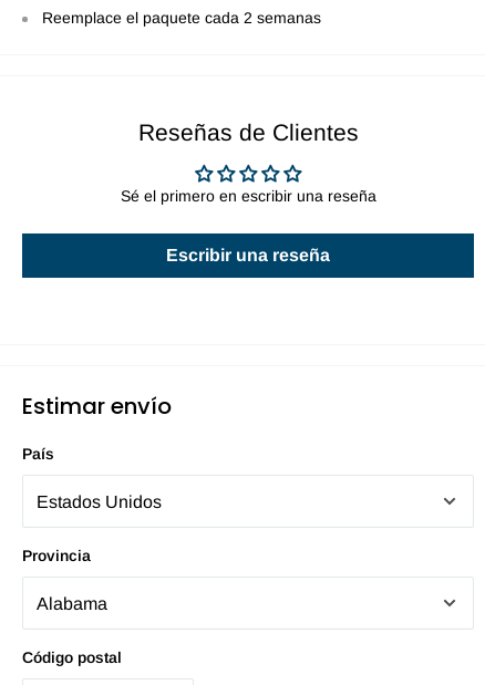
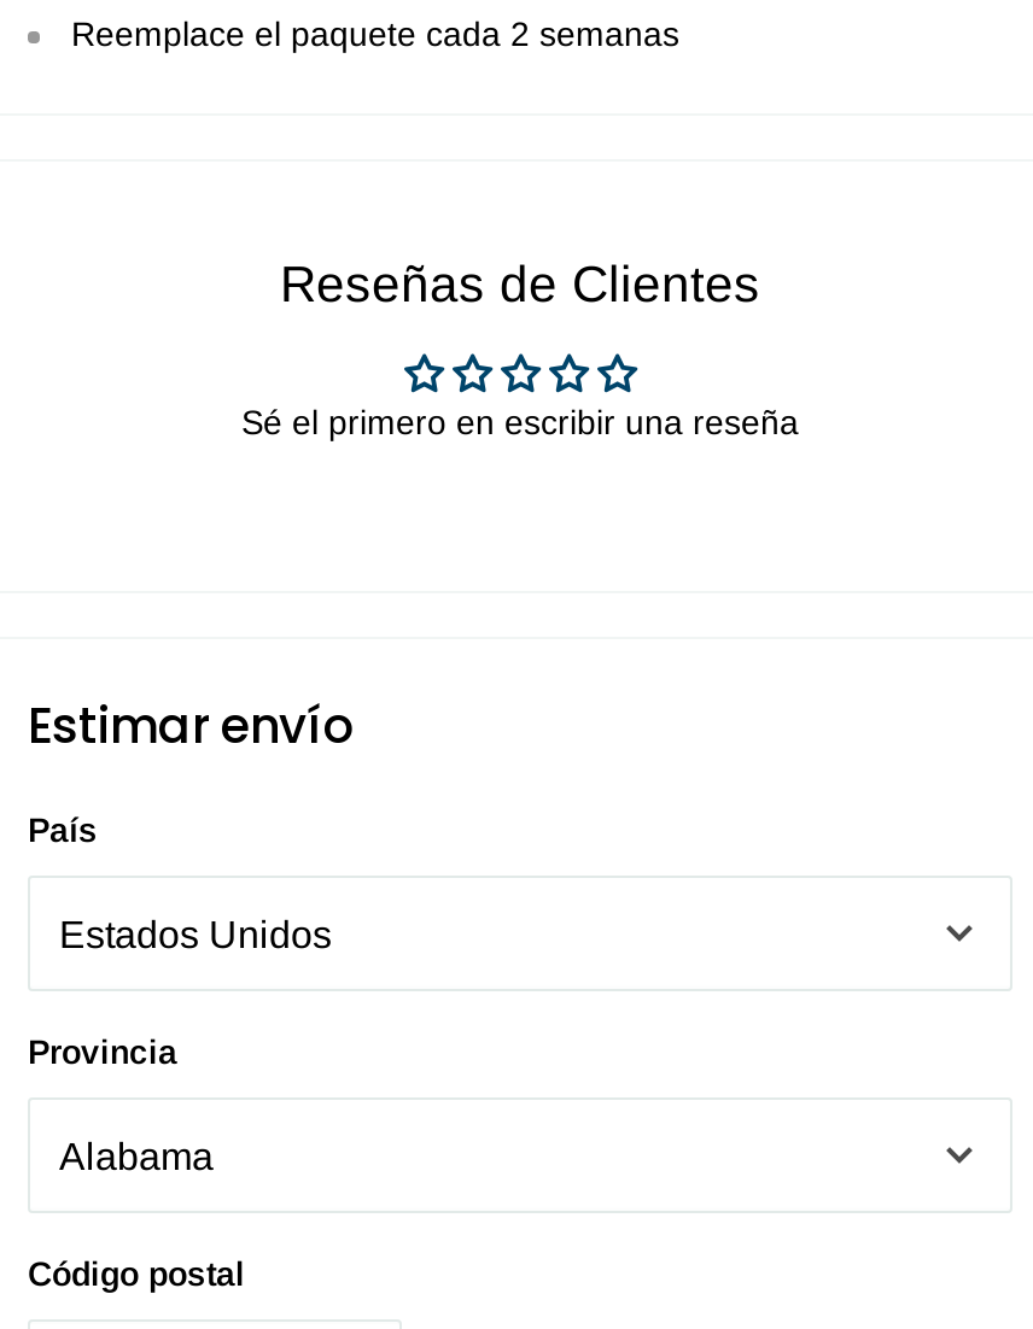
[166,246,330,265] Escribir una reseña -> none

